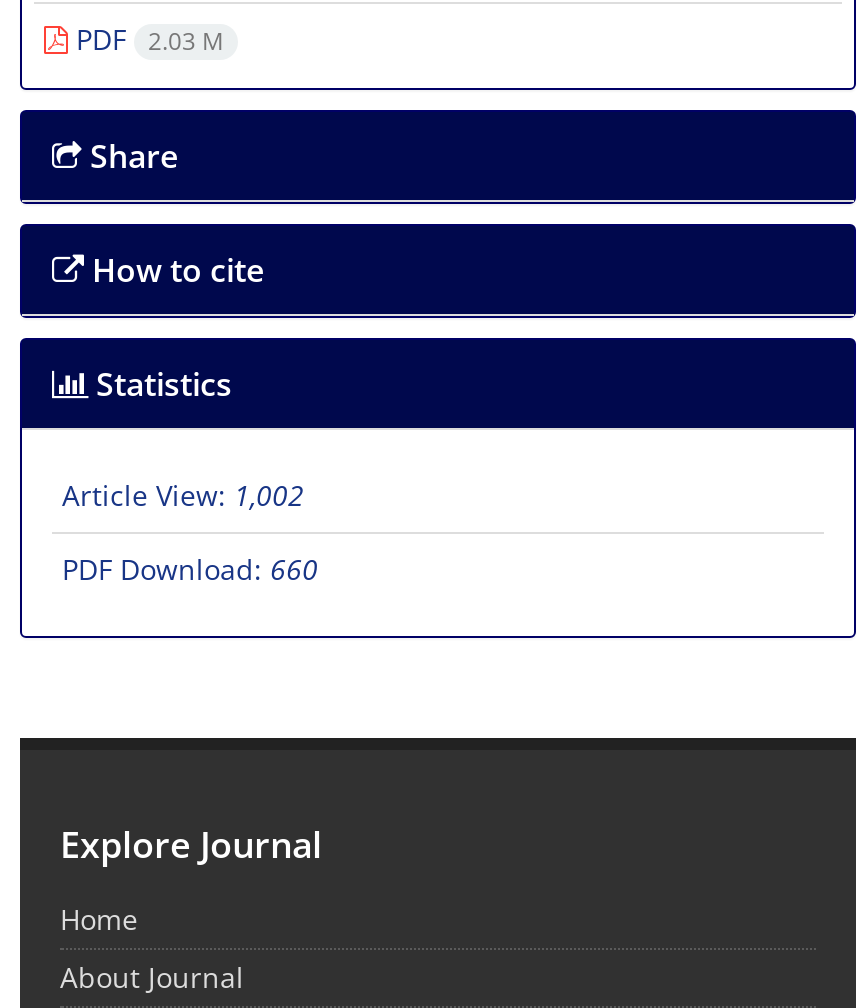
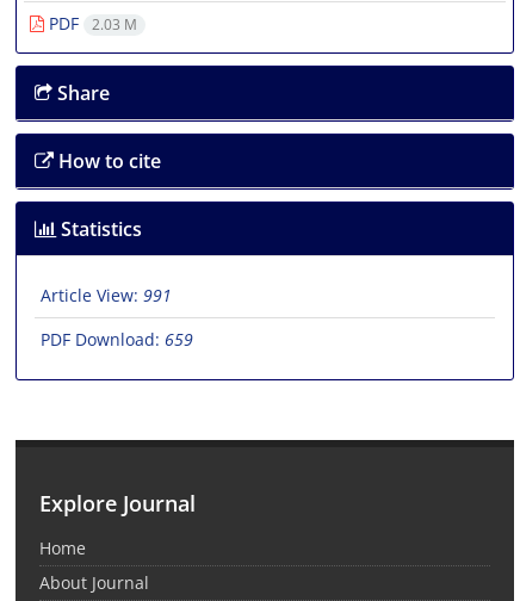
[62,476,304,514] Article View: 1,002 -> [41,284,172,307] Article View: 991
[62,550,318,588] PDF Download: 660 -> [41,328,193,351] PDF Download: 659

